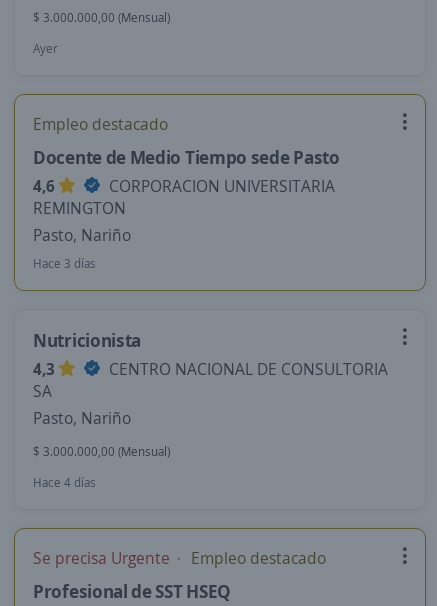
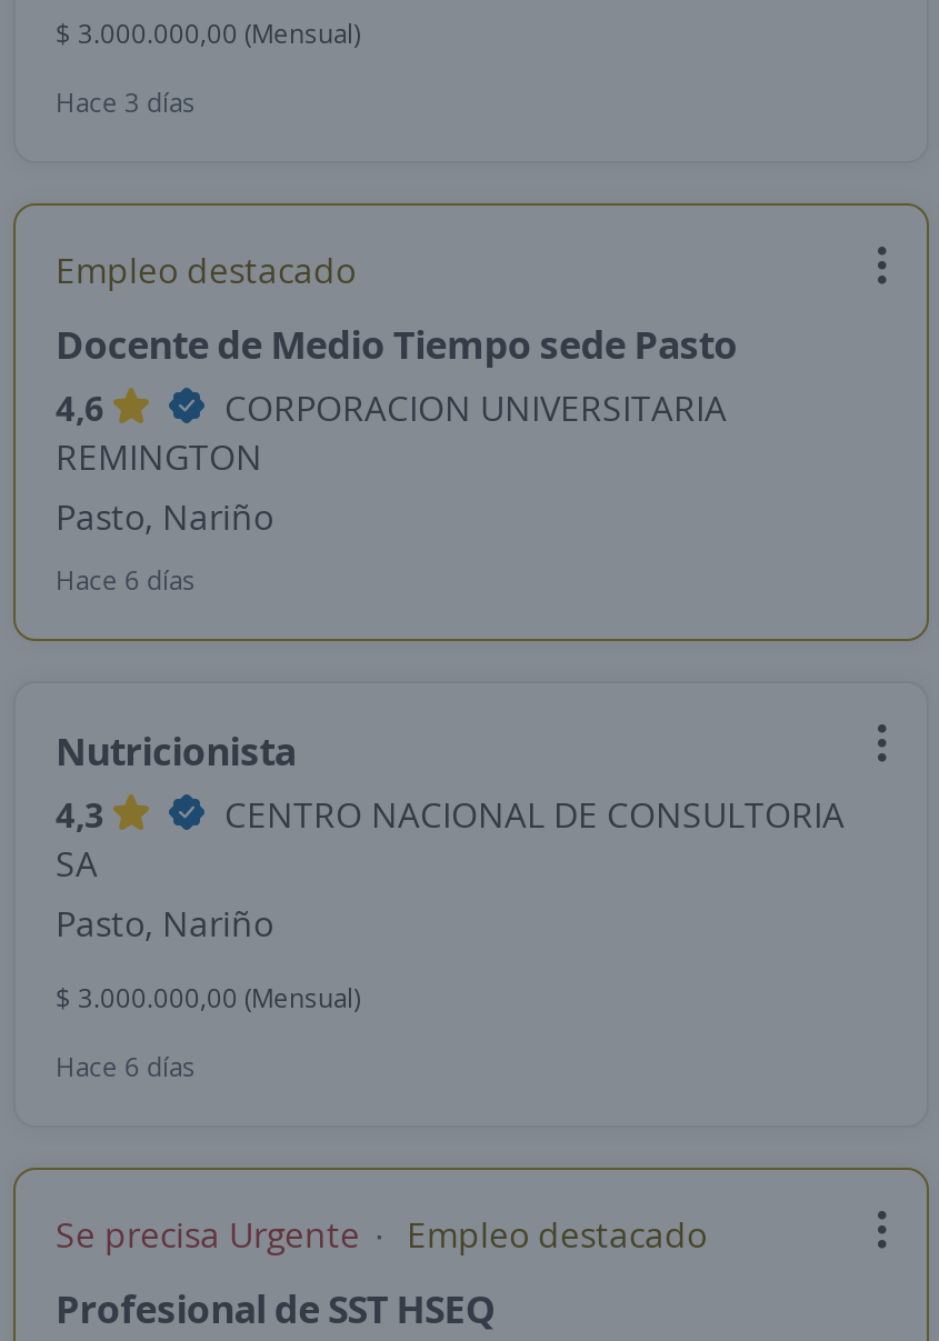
[33,40,58,57] Ayer -> [56,83,196,121] Hace 3 días
[33,255,96,272] Hace 3 días -> [56,561,196,599] Hace 6 días
[33,474,96,491] Hace 4 días -> [56,1048,196,1085] Hace 6 días

